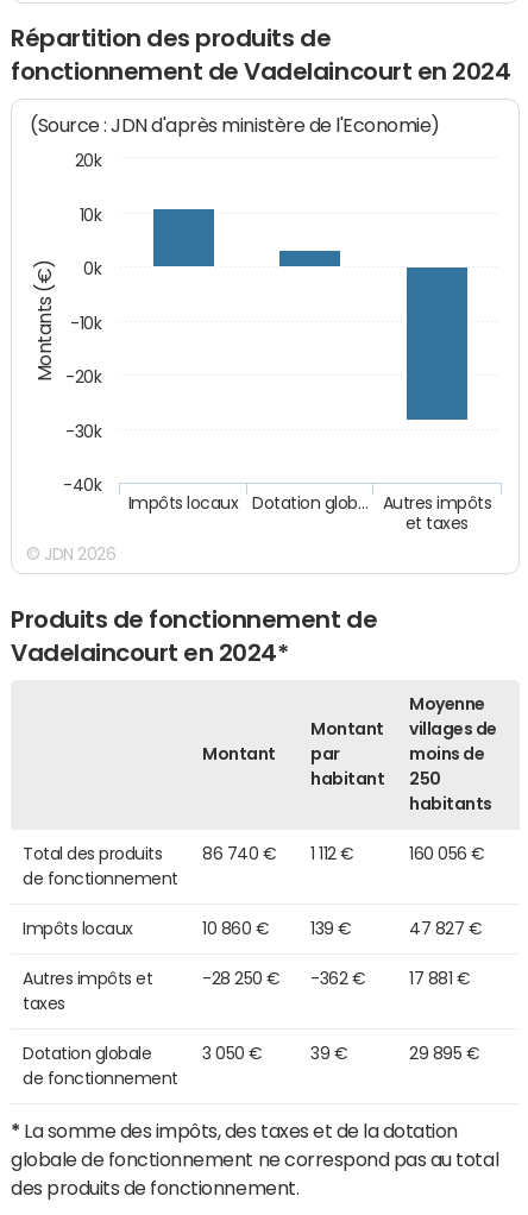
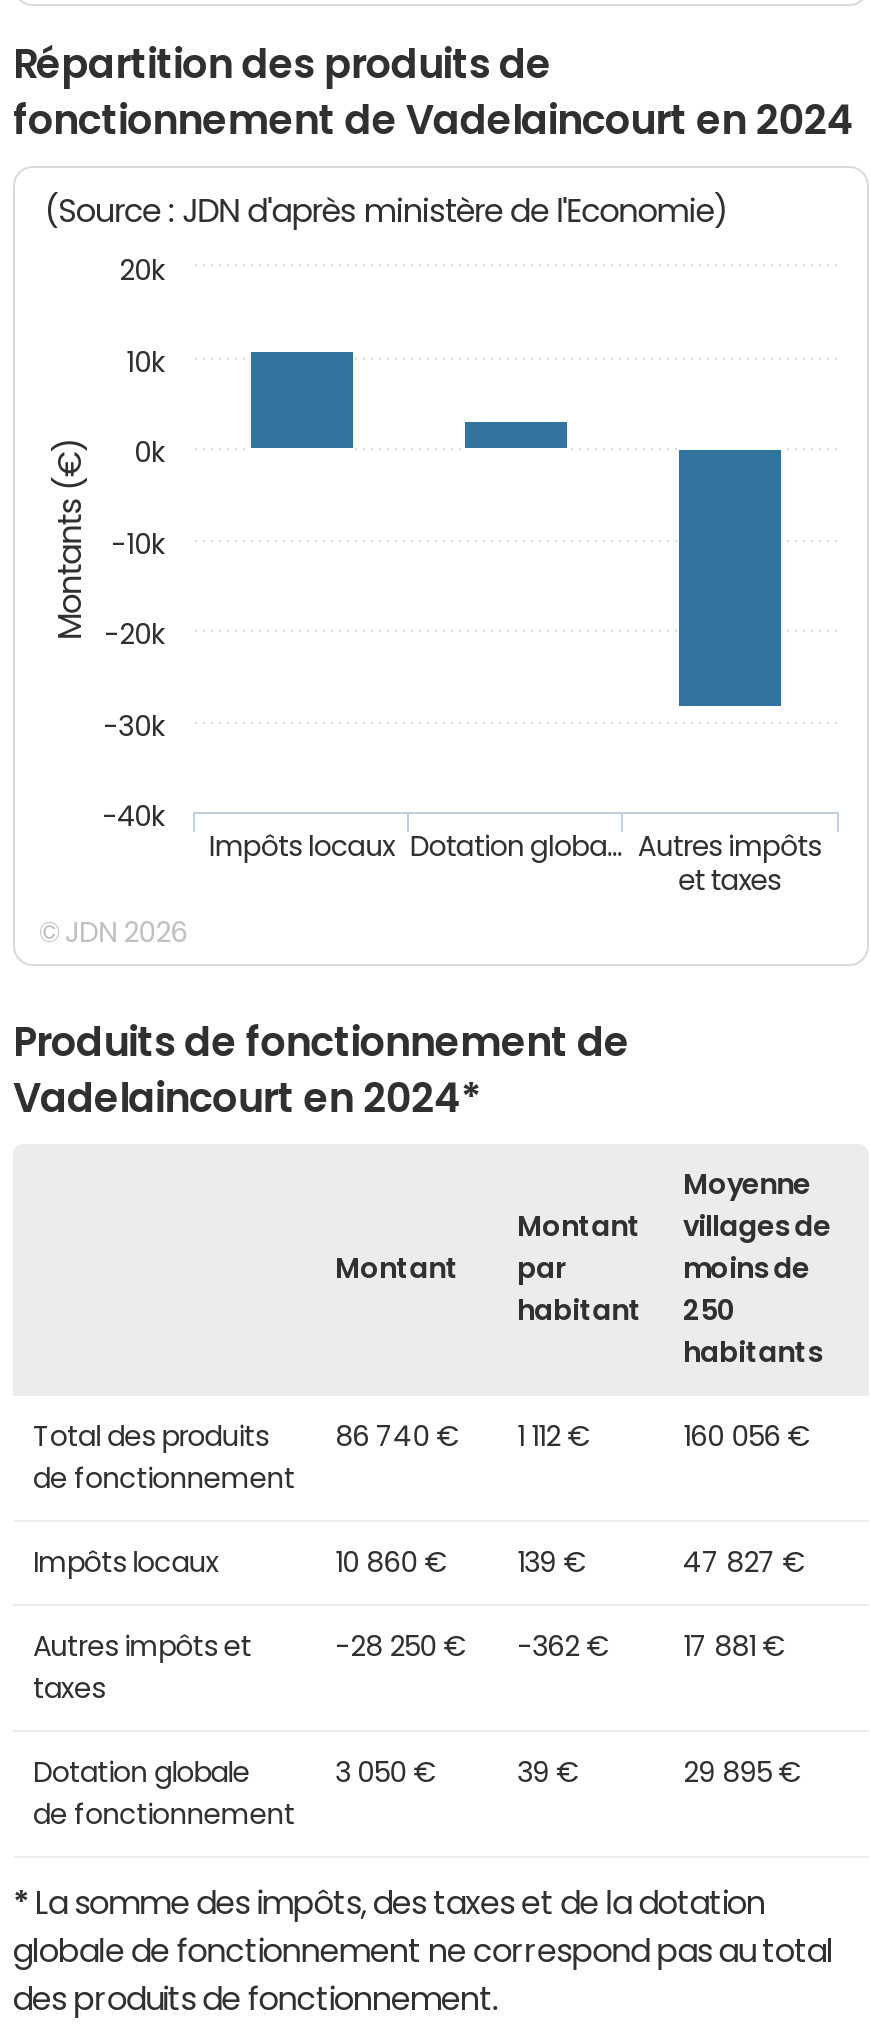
[252,495,369,514] Dotation glob… -> [410,832,622,863] Dotation globa…

